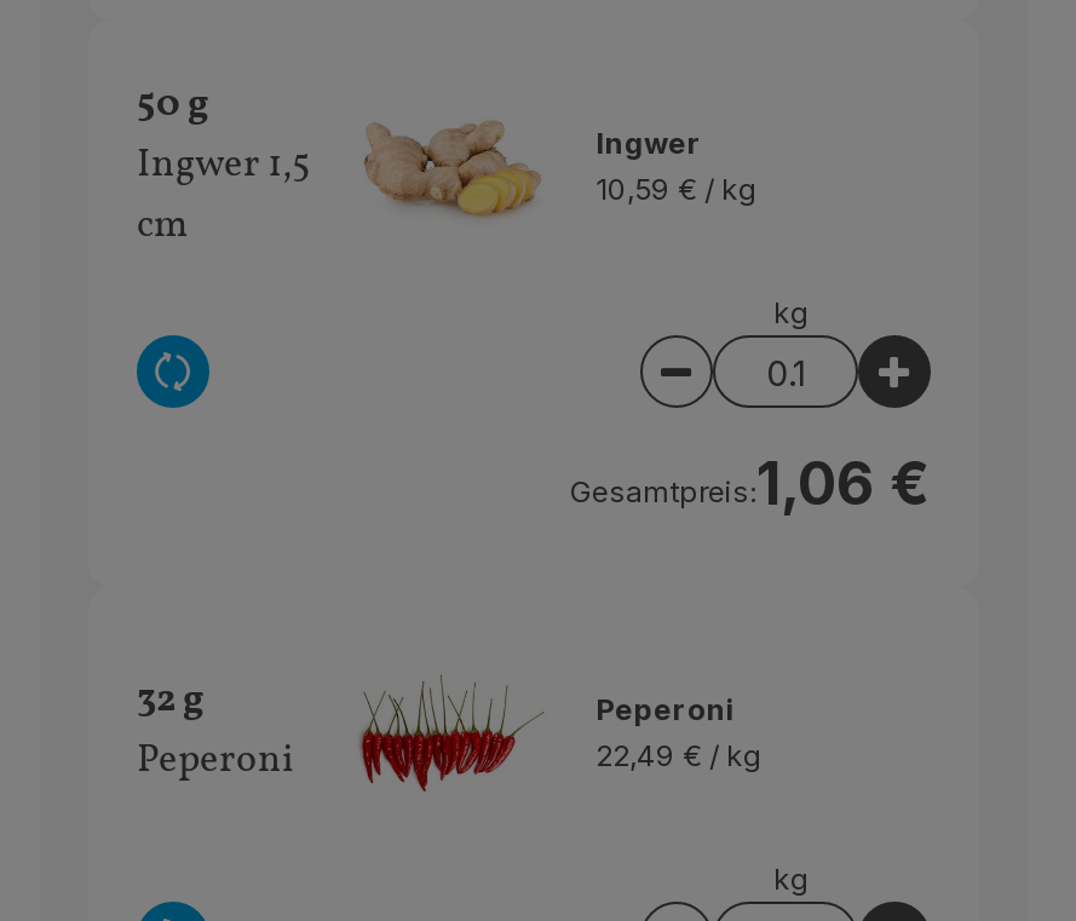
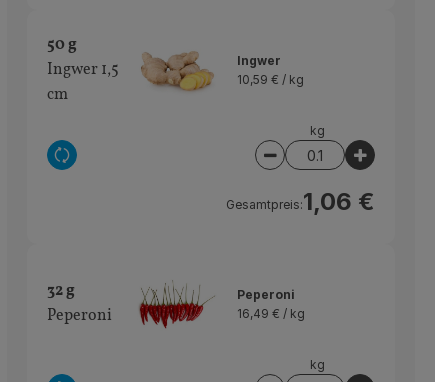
[595,738,763,774] 22,49 € / kg -> [236,306,304,321] 16,49 € / kg

